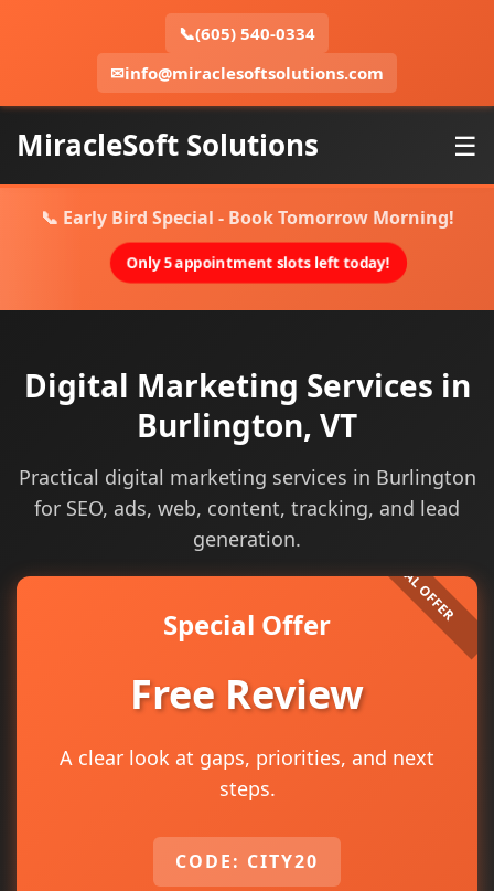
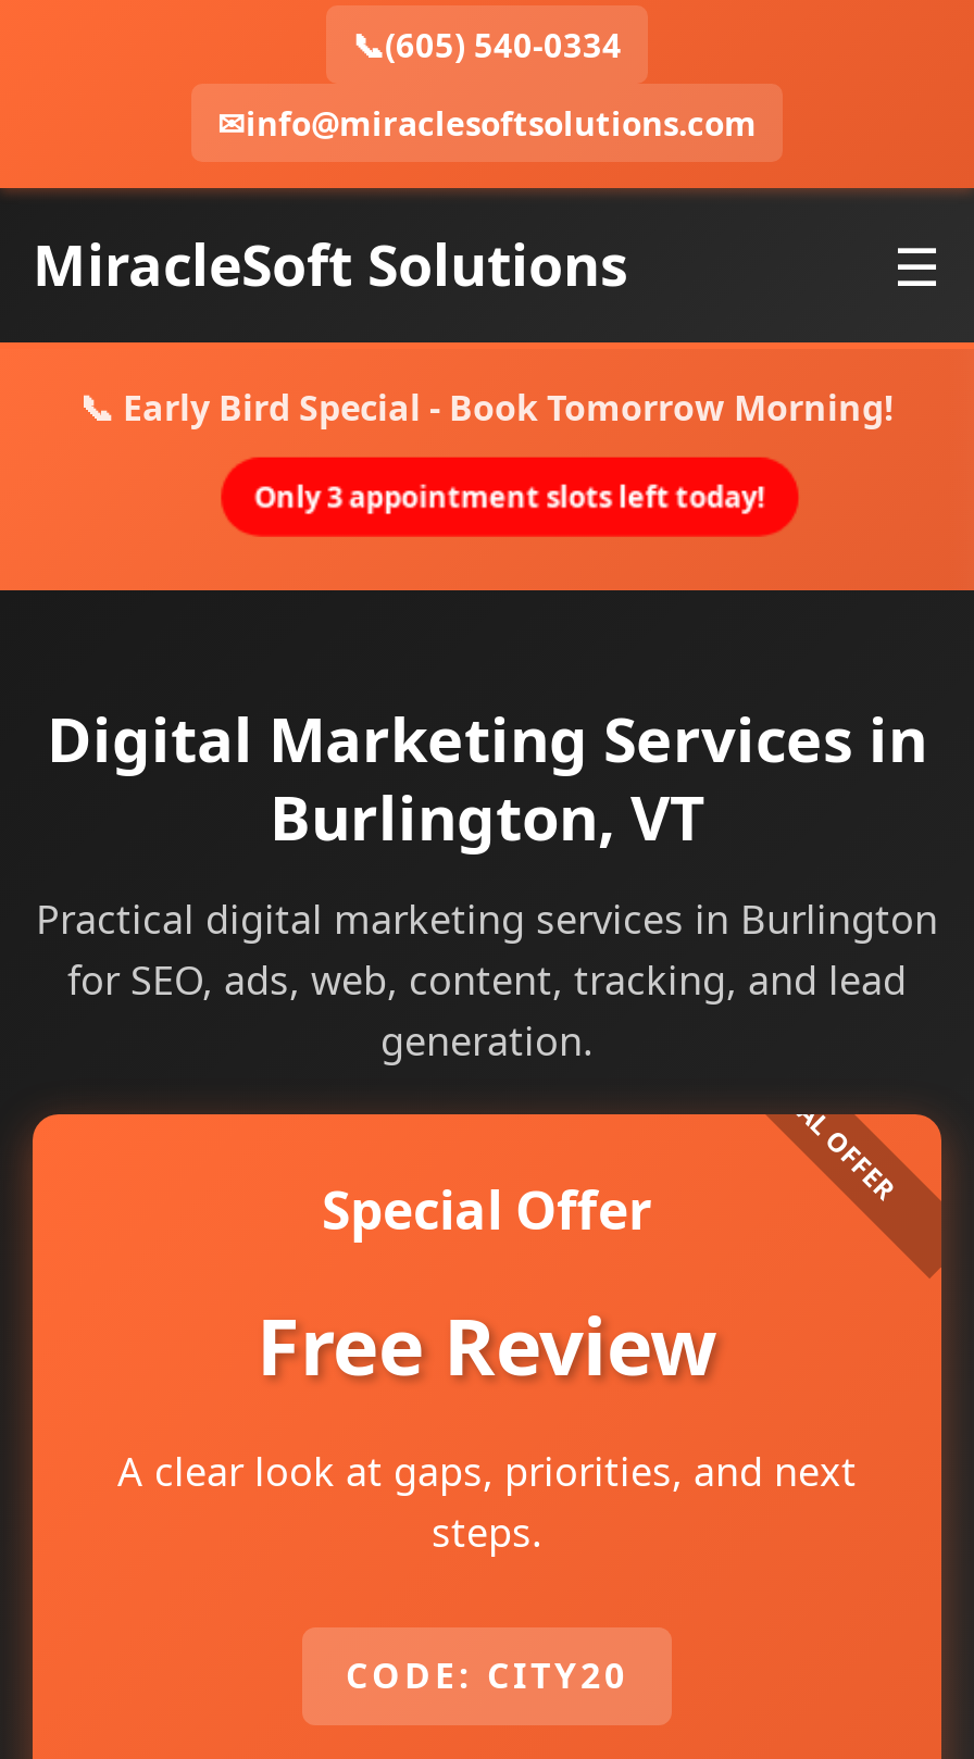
[126,253,390,273] Only 5 appointment slots left today! -> [254,477,764,517] Only 3 appointment slots left today!

